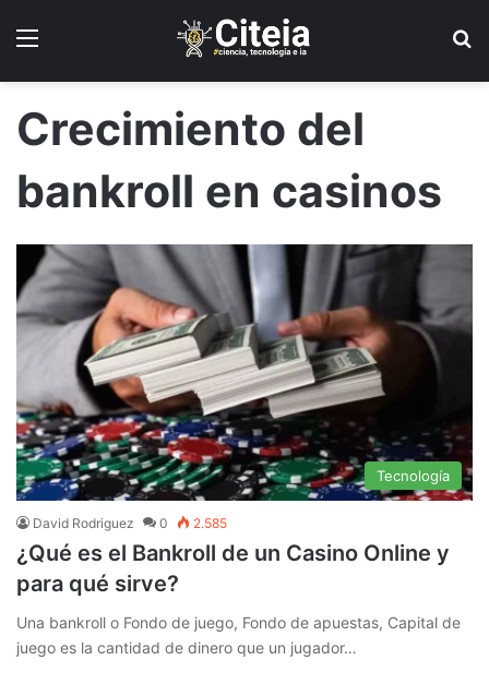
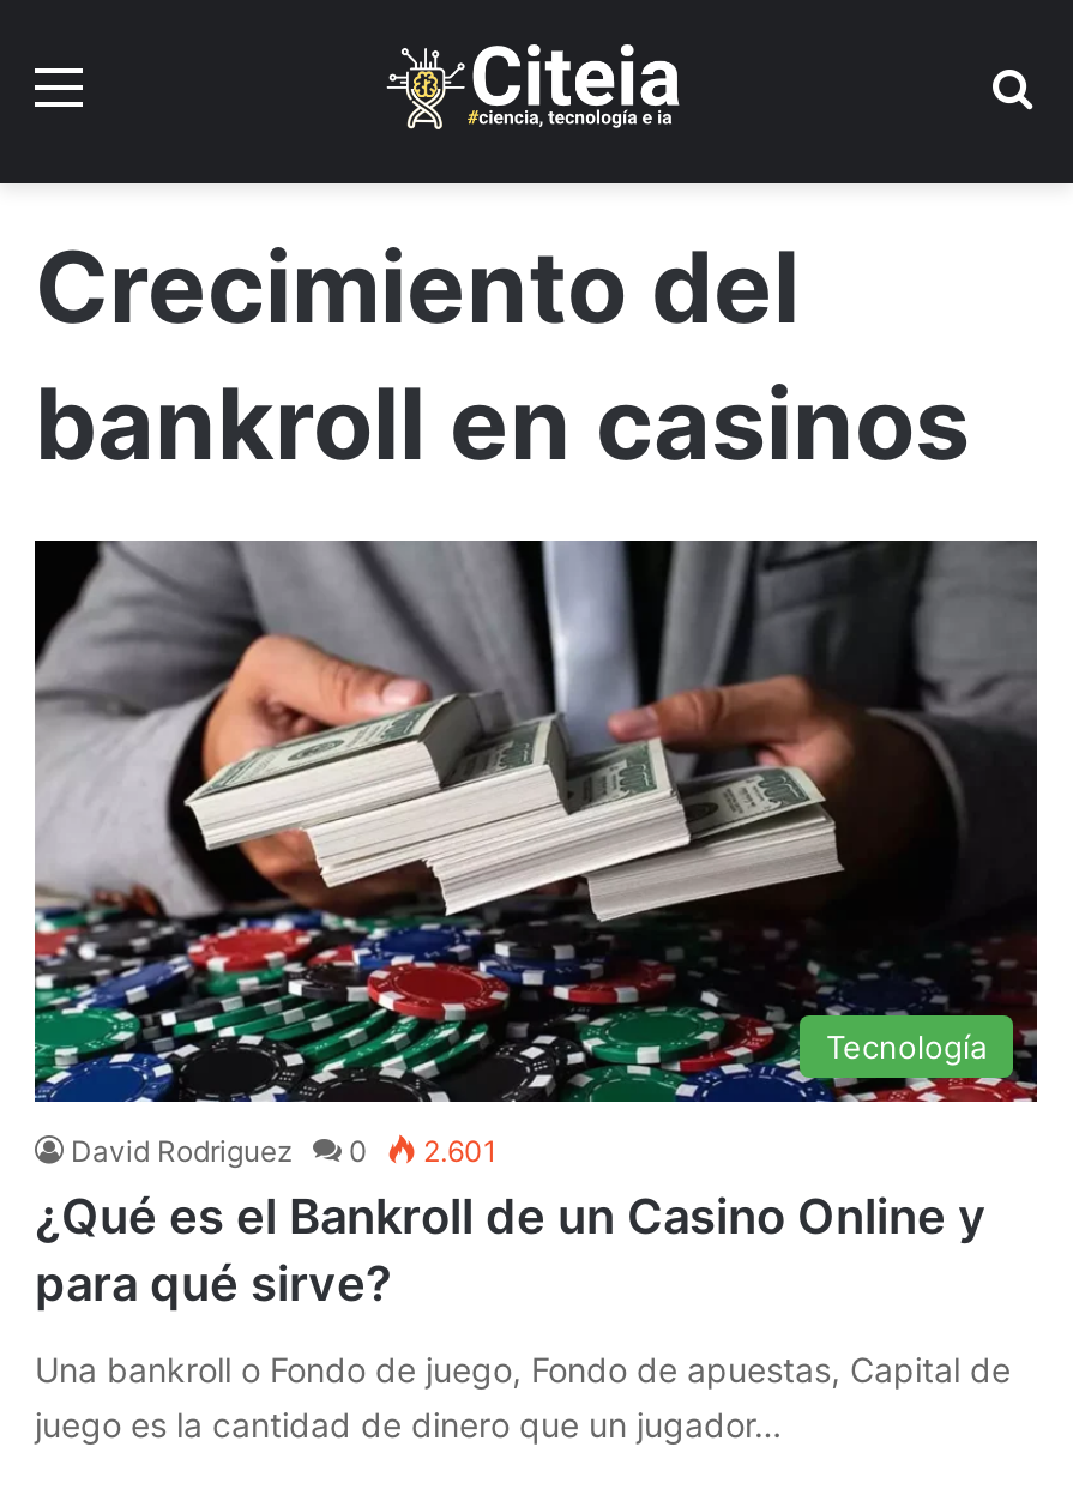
[33,515,227,532] David Rodriguez 0 2.585 -> [71,1134,498,1170] David Rodriguez 0 2.601

